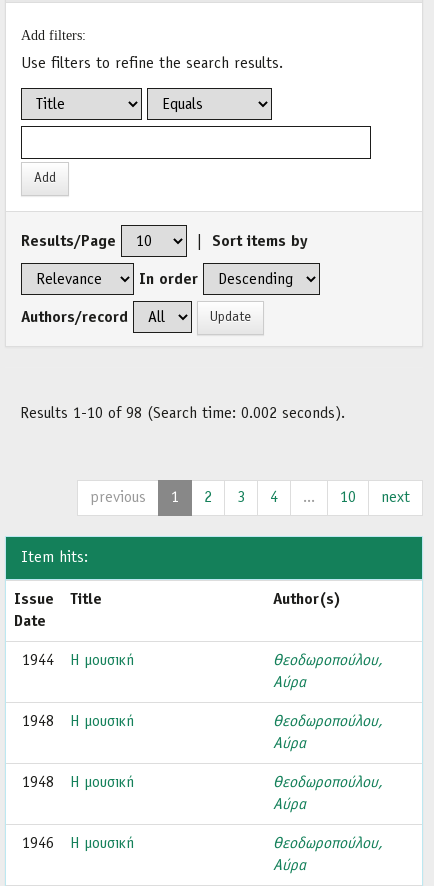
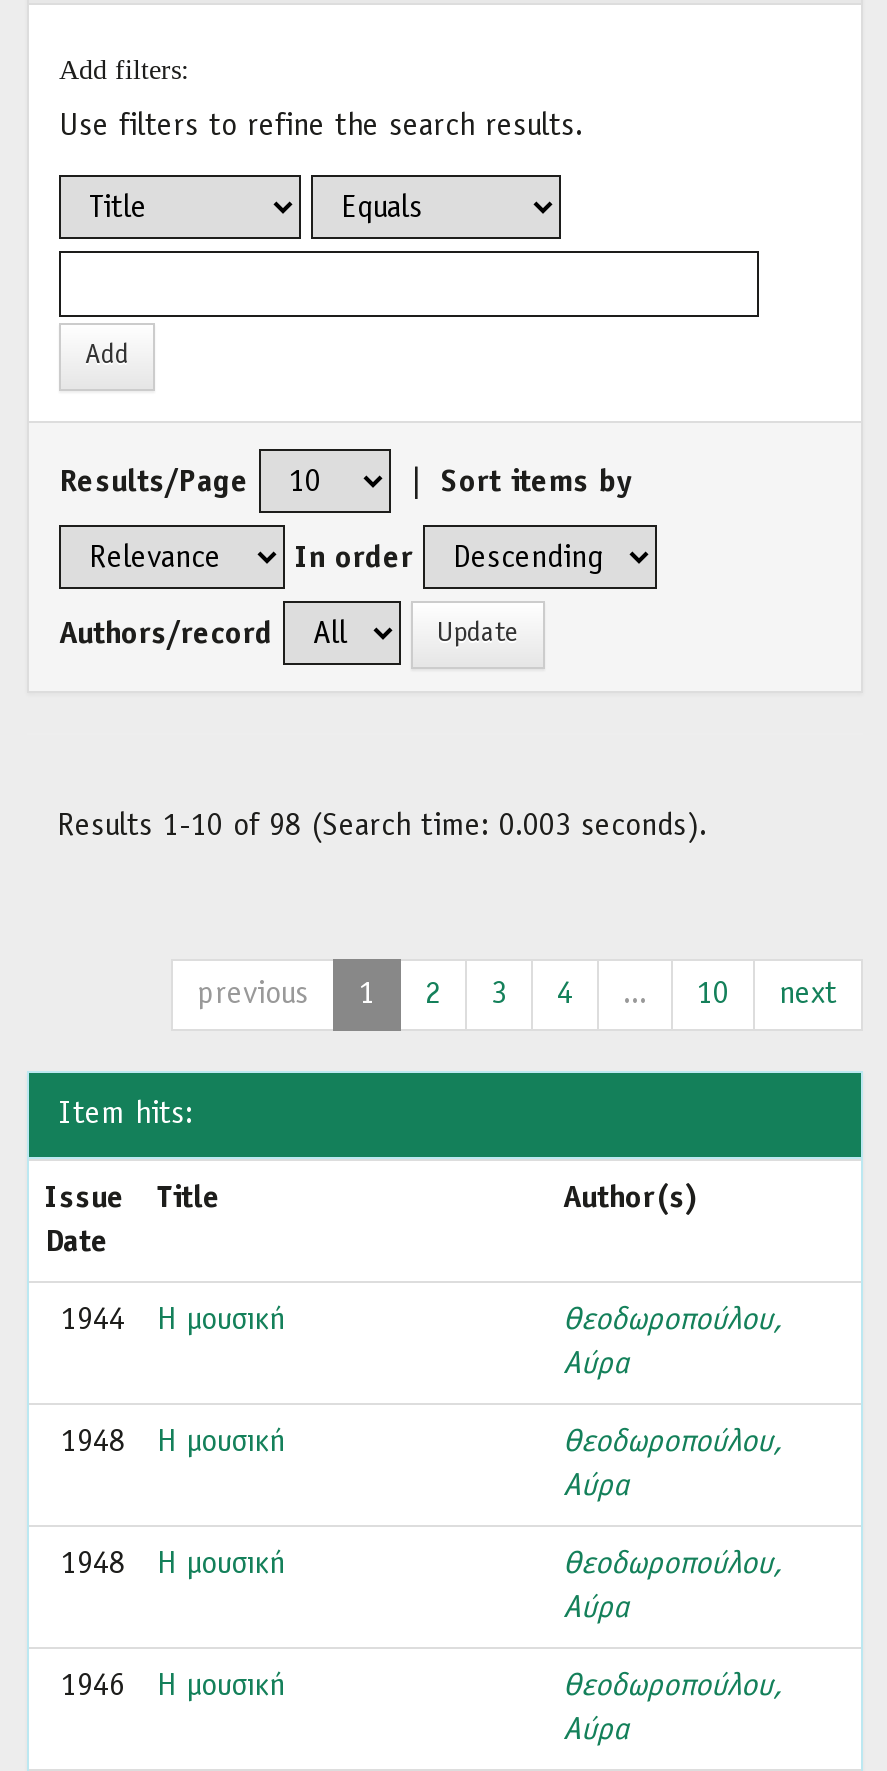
[20,406,345,422] Results 1-10 of 98 (Search time: 0.002 seconds). -> [57,811,707,843] Results 1-10 of 98 (Search time: 0.003 seconds).

